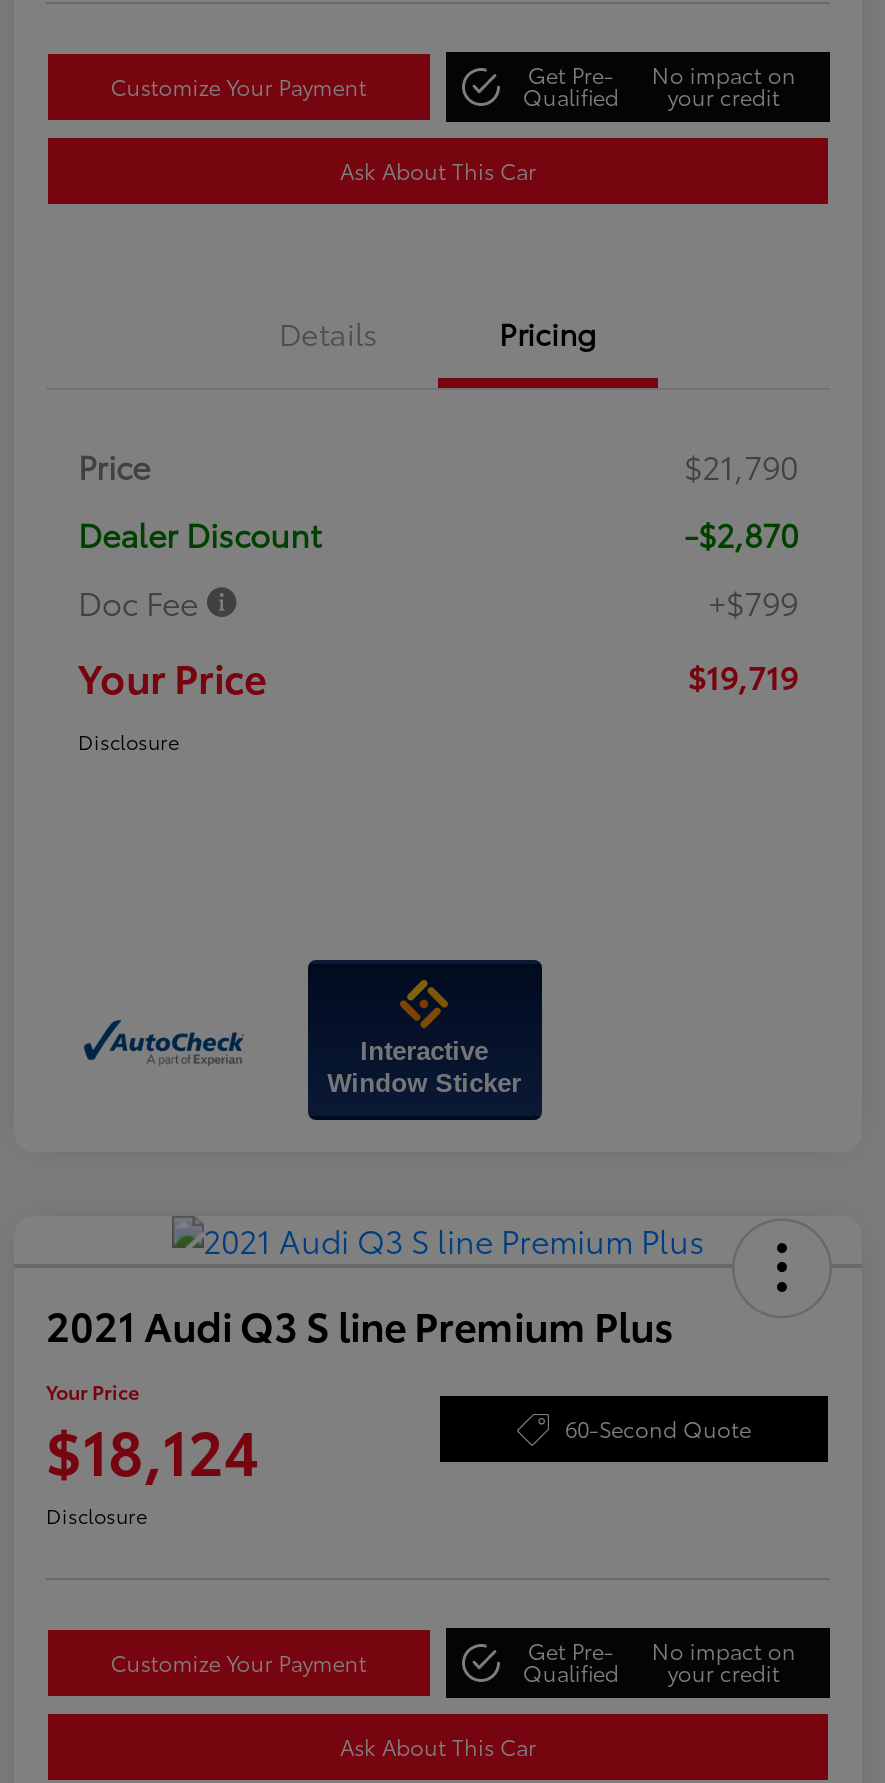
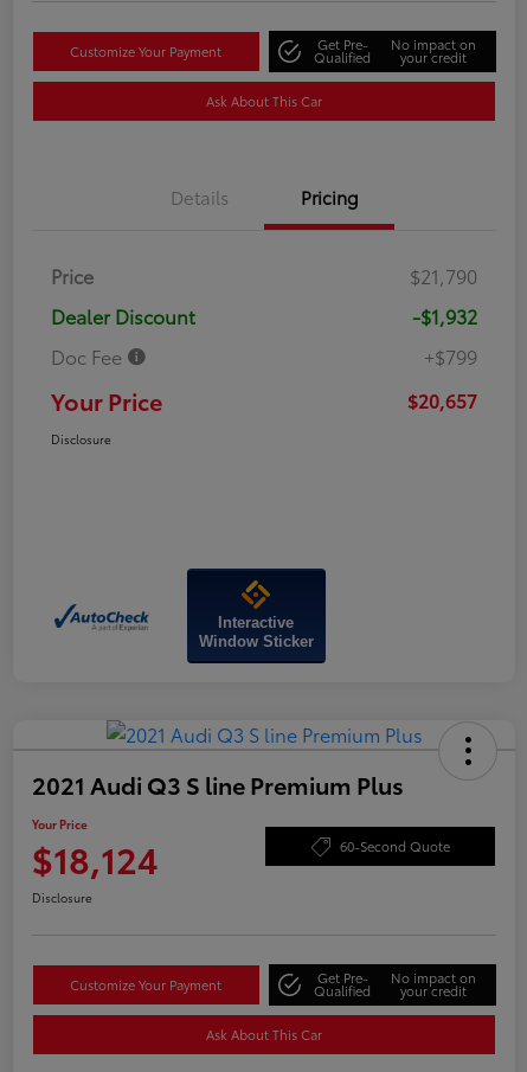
[684,510,798,556] -$2,870 -> [412,302,477,329] -$1,932
[688,652,798,698] $19,719 -> [407,386,477,413] $20,657

